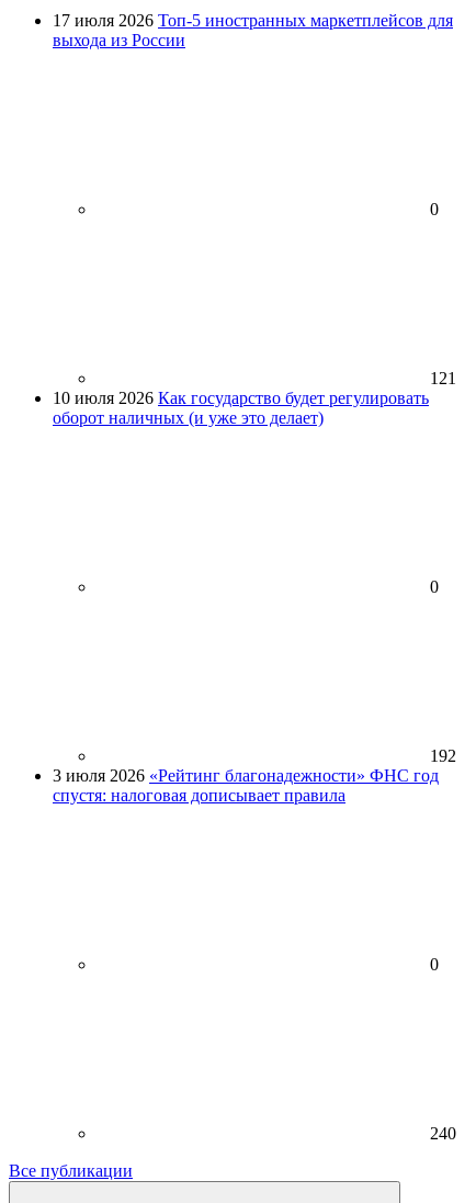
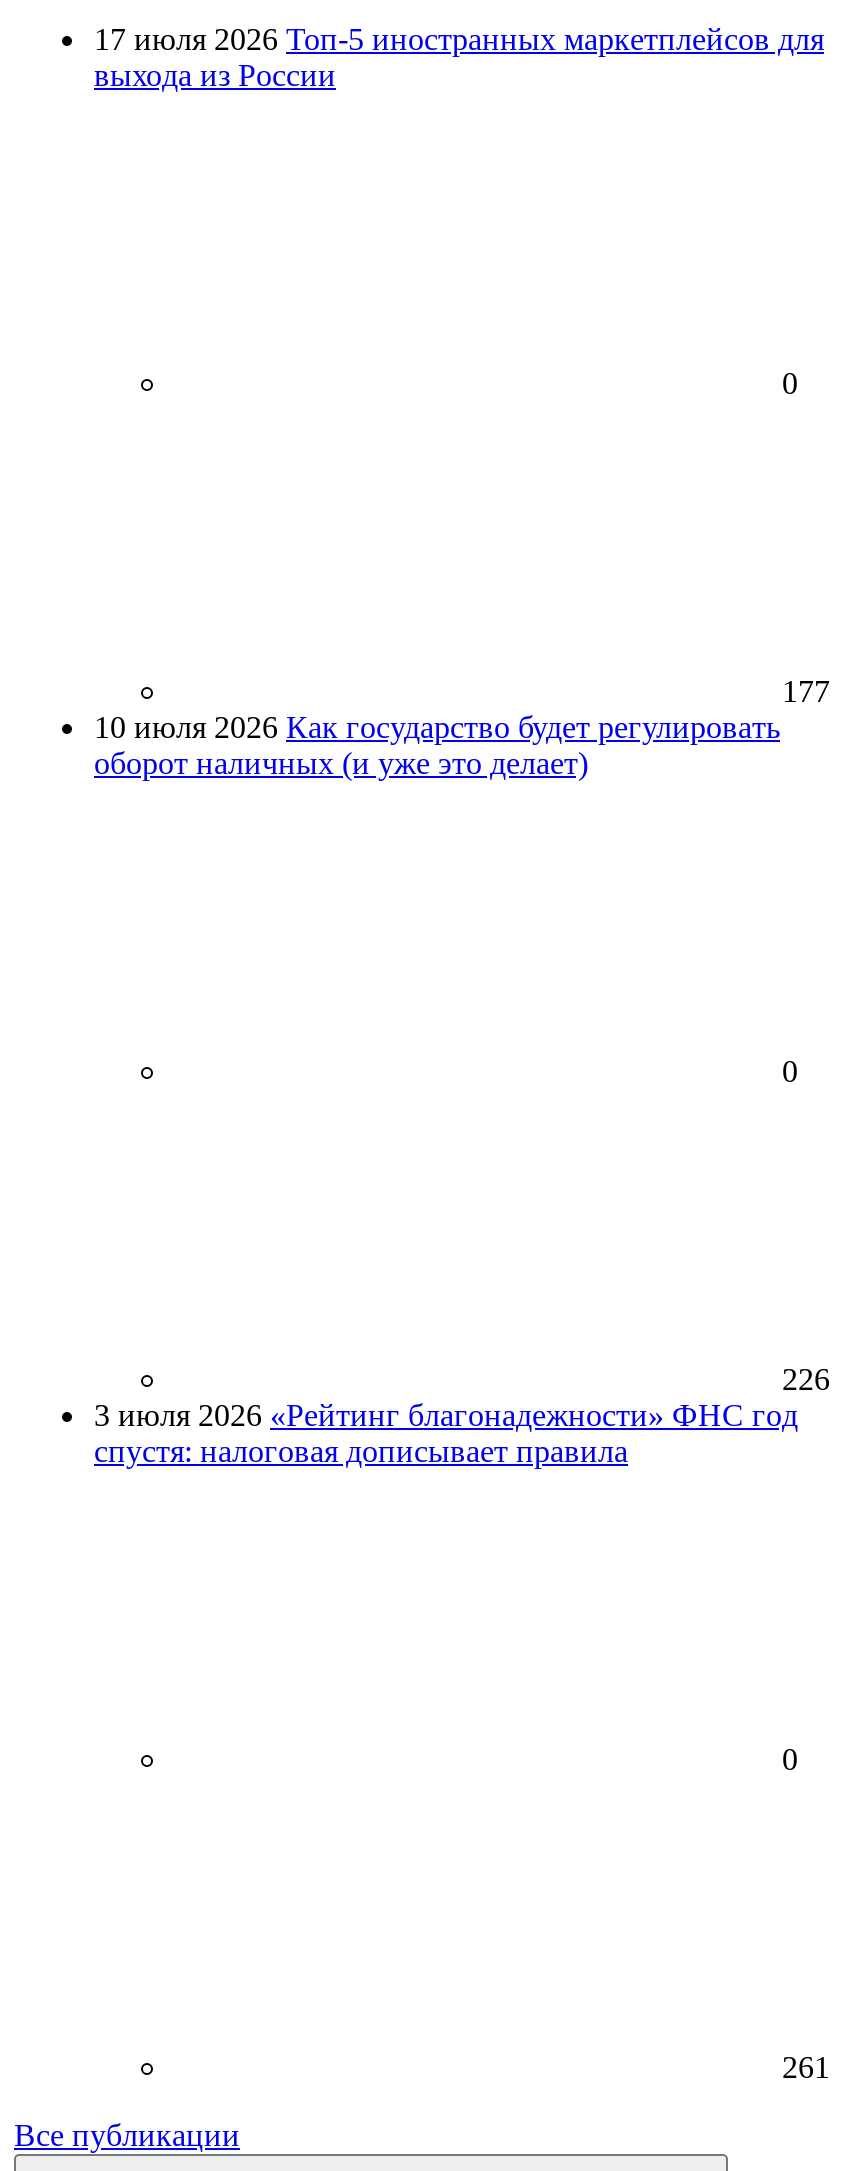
[430,369,456,388] 121 -> [782,675,830,709] 177
[430,747,456,766] 192 -> [782,1363,830,1397] 226
[430,1125,456,1143] 240 -> [782,2051,830,2085] 261

